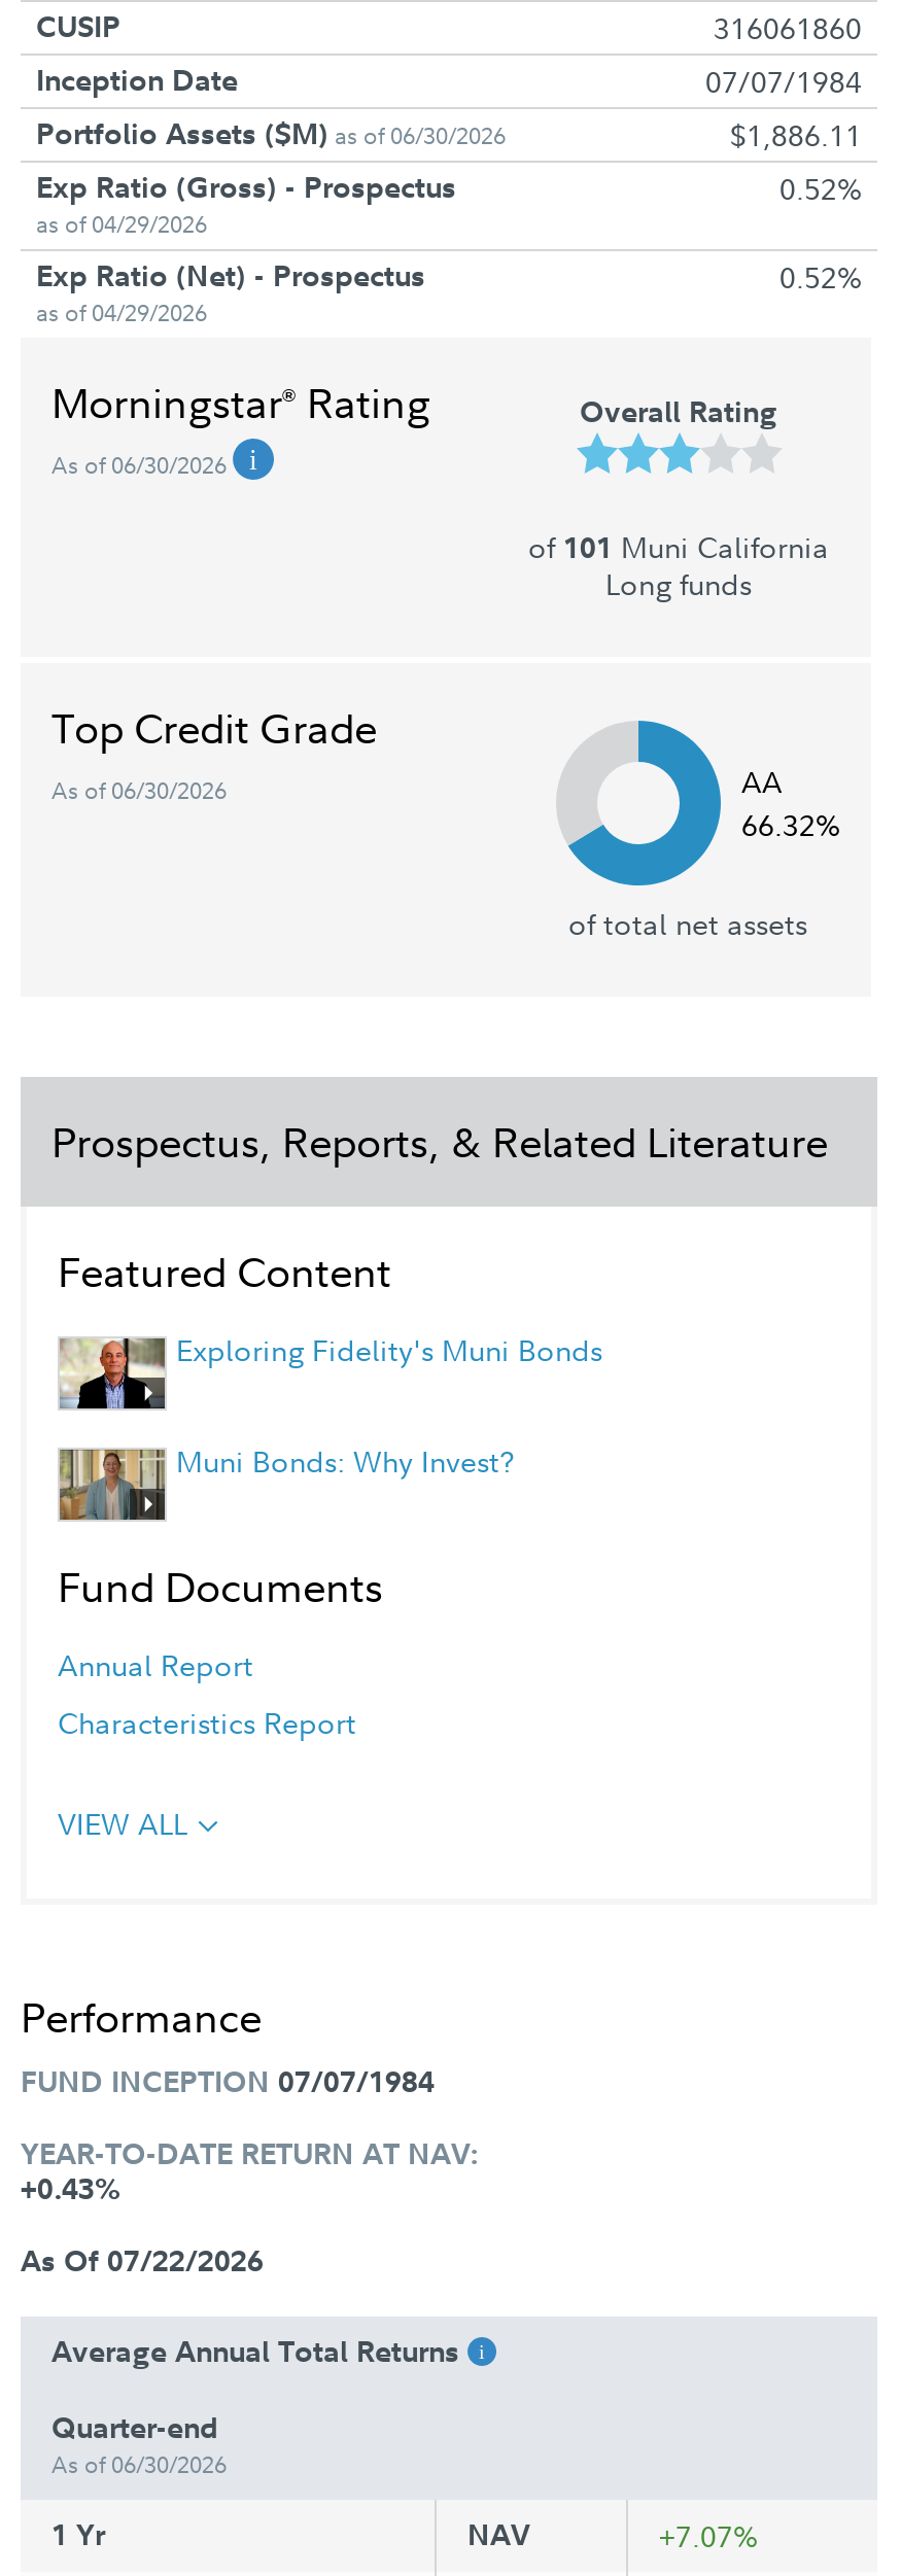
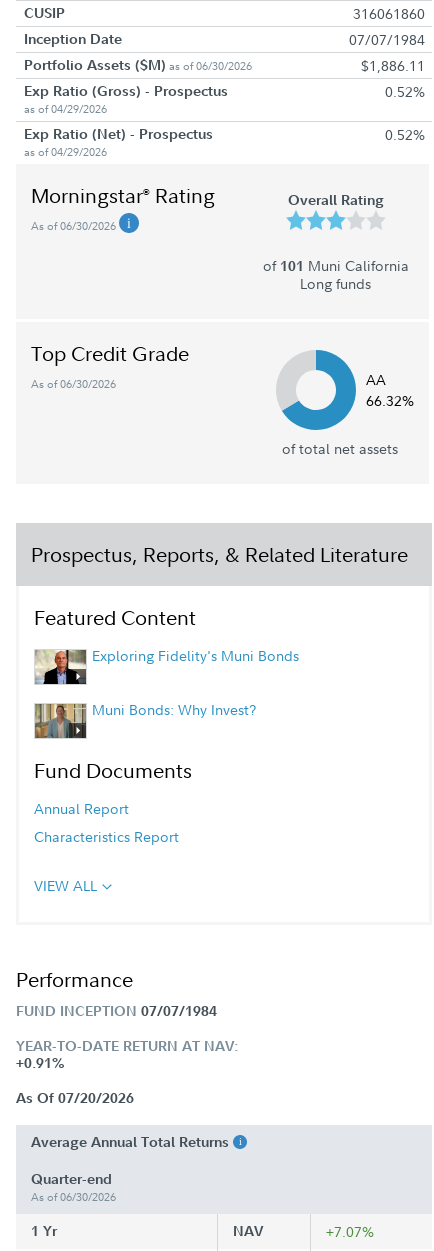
[21,2170,122,2207] +0.43% -> [16,1054,65,1072] +0.91%
[21,2242,264,2279] As Of 07/22/2026 -> [16,1089,134,1107] As Of 07/20/2026

